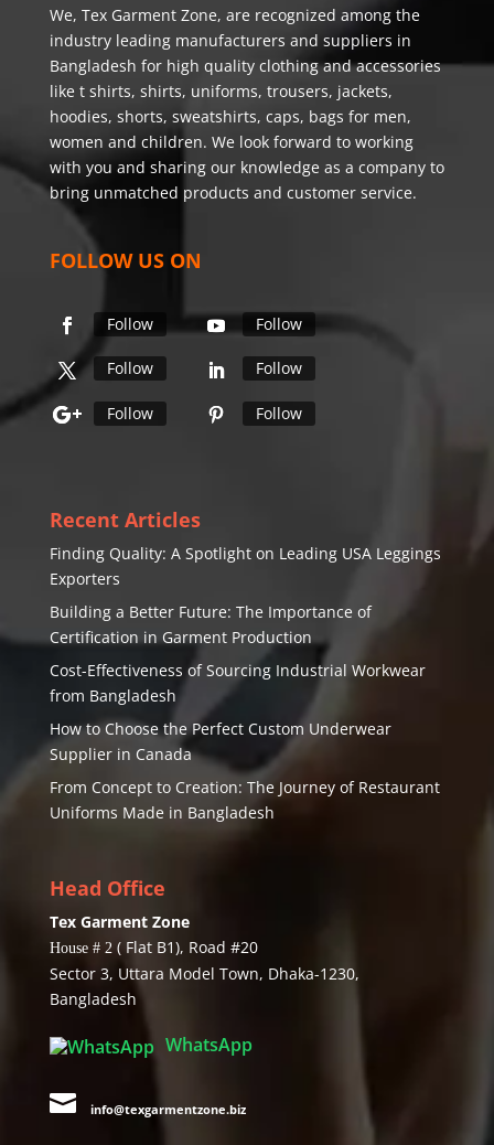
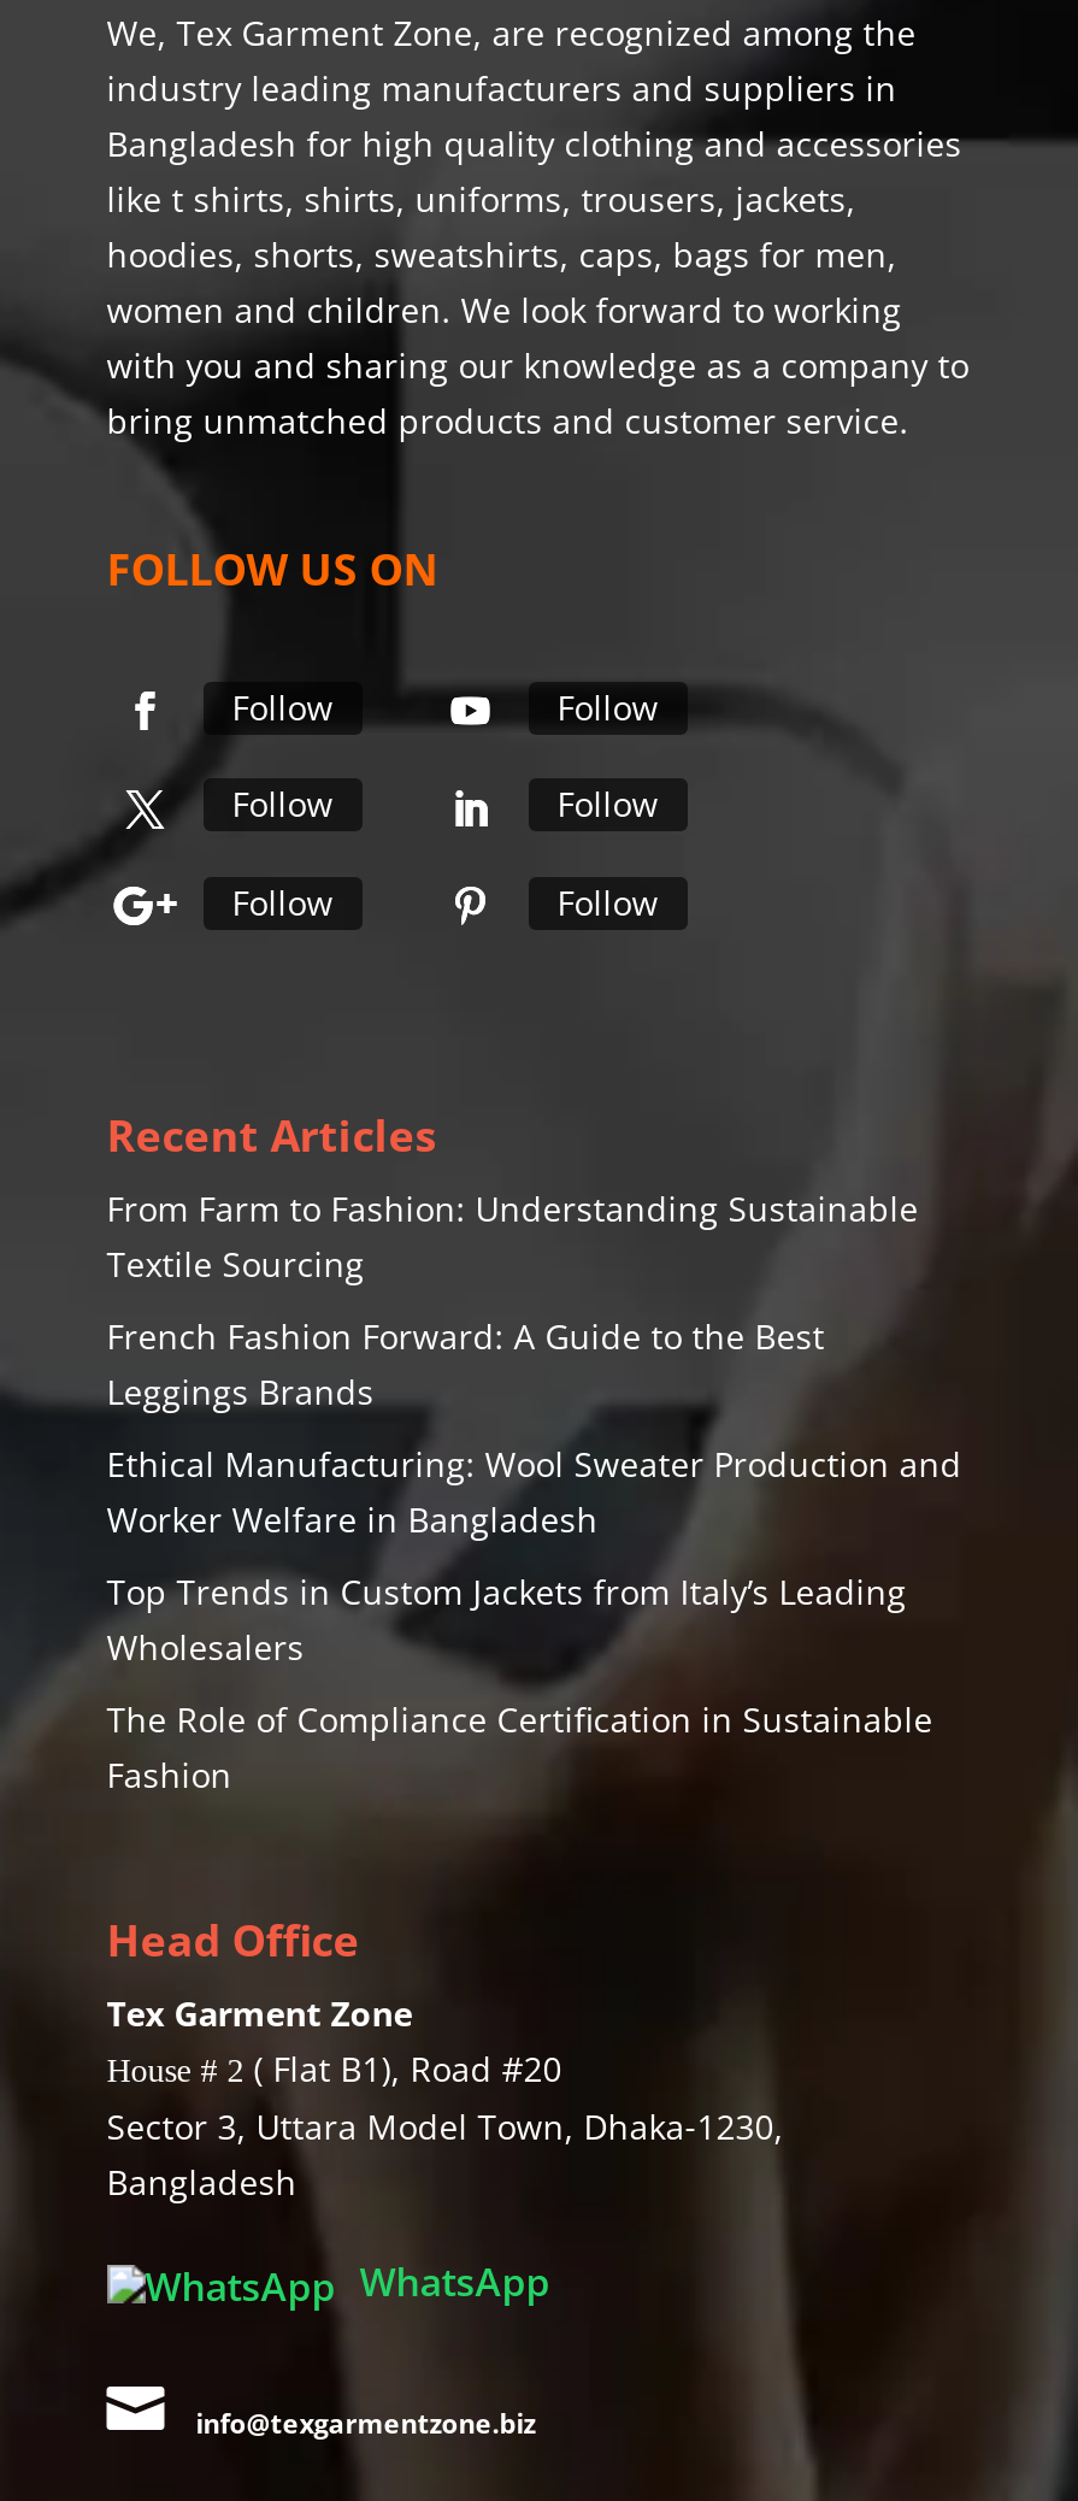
[49,543,441,589] Finding Quality: A Spotlight on Leading USA Leggings | Exporters -> [107,1186,919,1287] From Farm to Fashion: Understanding Sustainable | Textile Sourcing
[49,601,371,648] Building a Better Future: The Importance of | Certification in Garment Production -> [107,1314,825,1415] French Fashion Forward: A Guide to the Best | Leggings Brands
[49,660,425,706] Cost-Effectiveness of Sourcing Industrial Workwear | from Bangladesh -> [107,1441,962,1543] Ethical Manufacturing: Wool Sweater Production and | Worker Welfare in Bangladesh
[49,718,391,765] How to Choose the Perfect Custom Underwear | Supplier in Canada -> [107,1569,906,1670] Top Trends in Custom Jackets from Italy’s Leading | Wholesalers
[49,777,440,823] From Concept to Creation: The Journey of Restaurant | Uniforms Made in Bangladesh -> [107,1697,933,1798] The Role of Compliance Certification in Sustainable | Fashion

